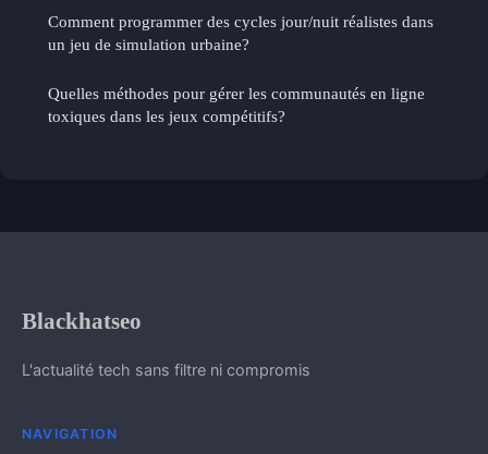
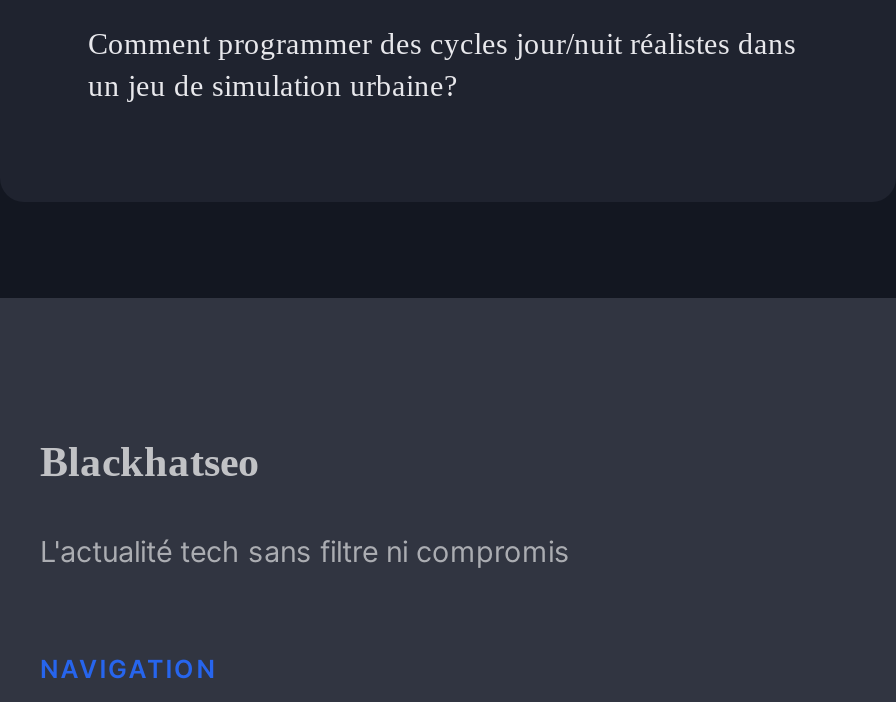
[48,84,425,125] Quelles méthodes pour gérer les communautés en ligne | toxiques dans les jeux compétitifs? -> none

